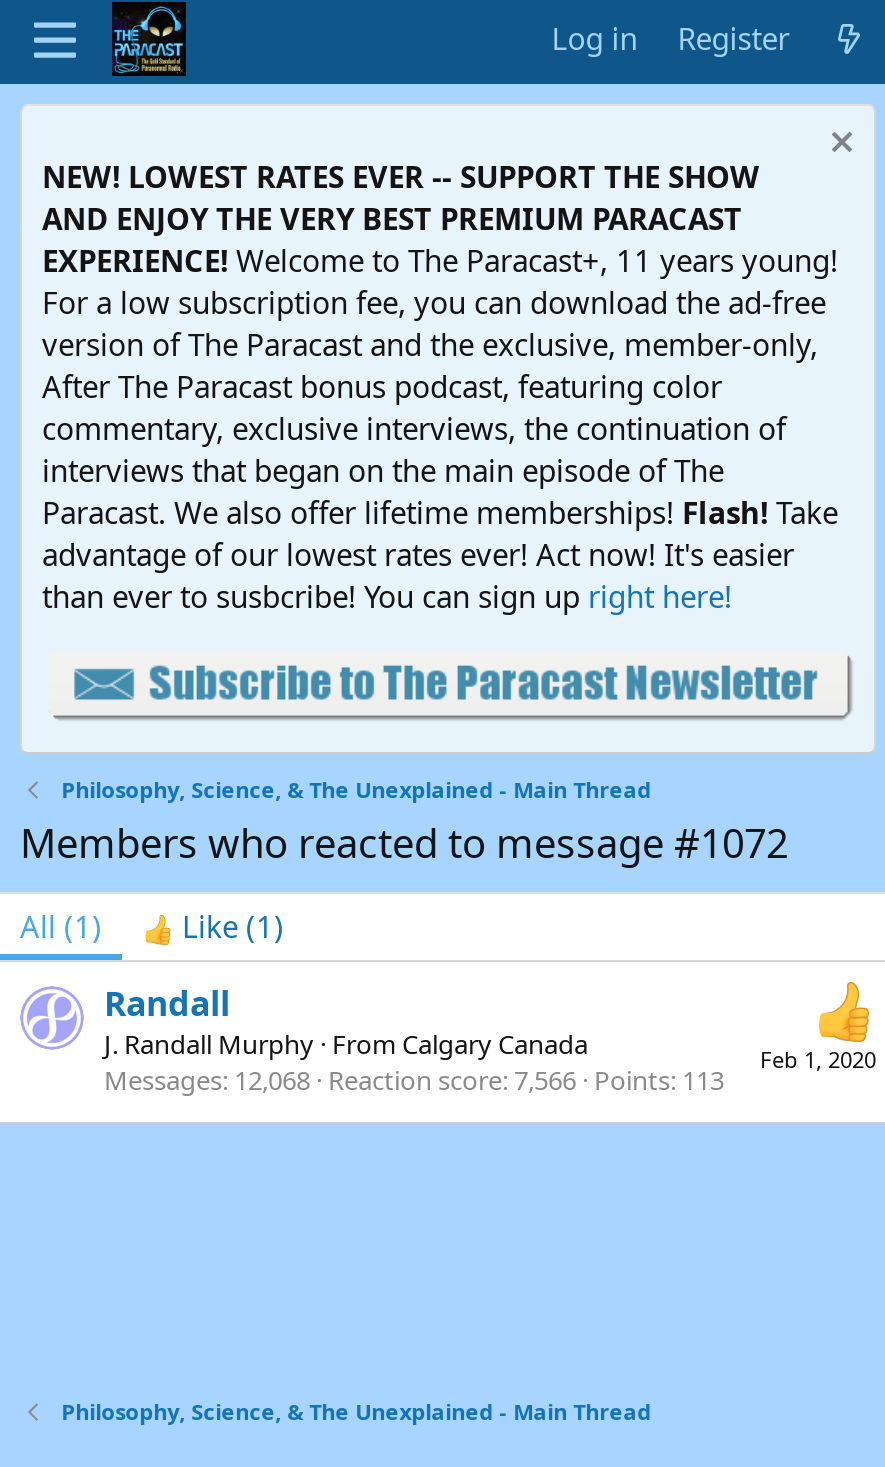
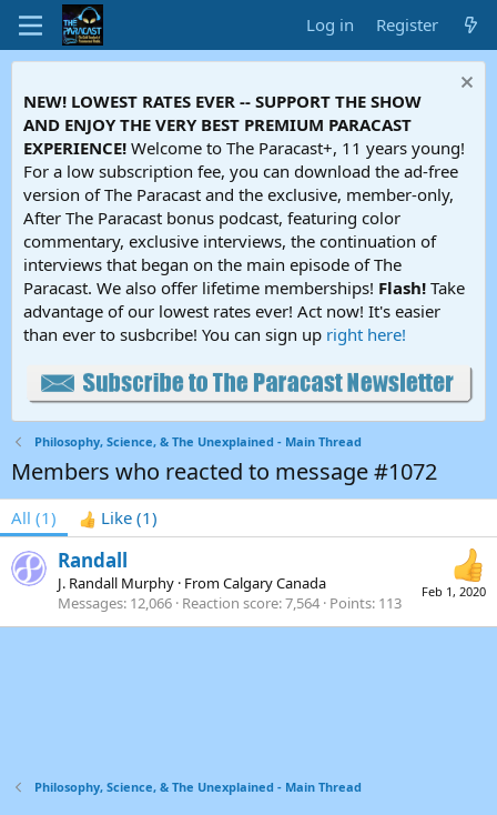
[104,1063,724,1099] Messages 12,068 Reaction score 7,566 Points 113 -> [58,593,402,613] Messages 12,066 Reaction score 7,564 Points 113

